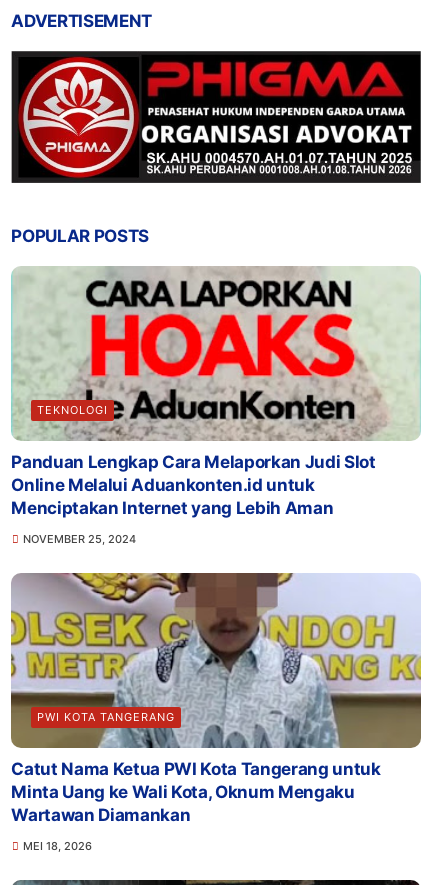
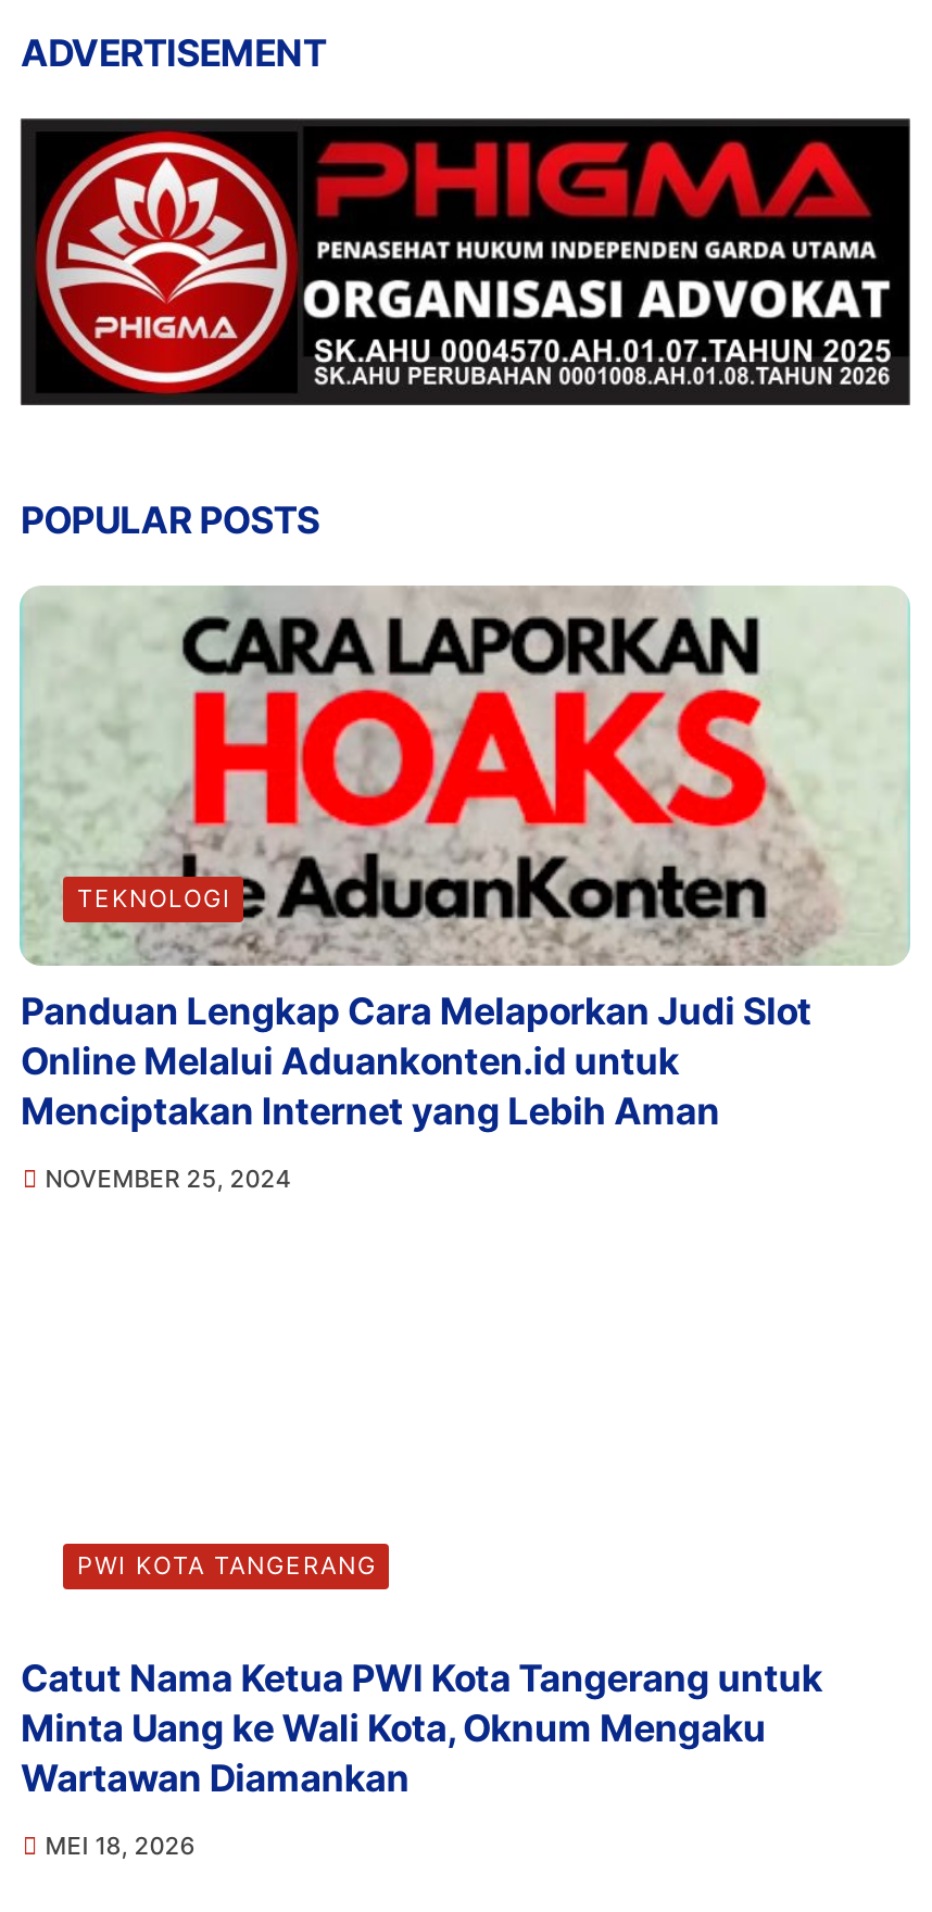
[10,572,422,749] [image] -> none

